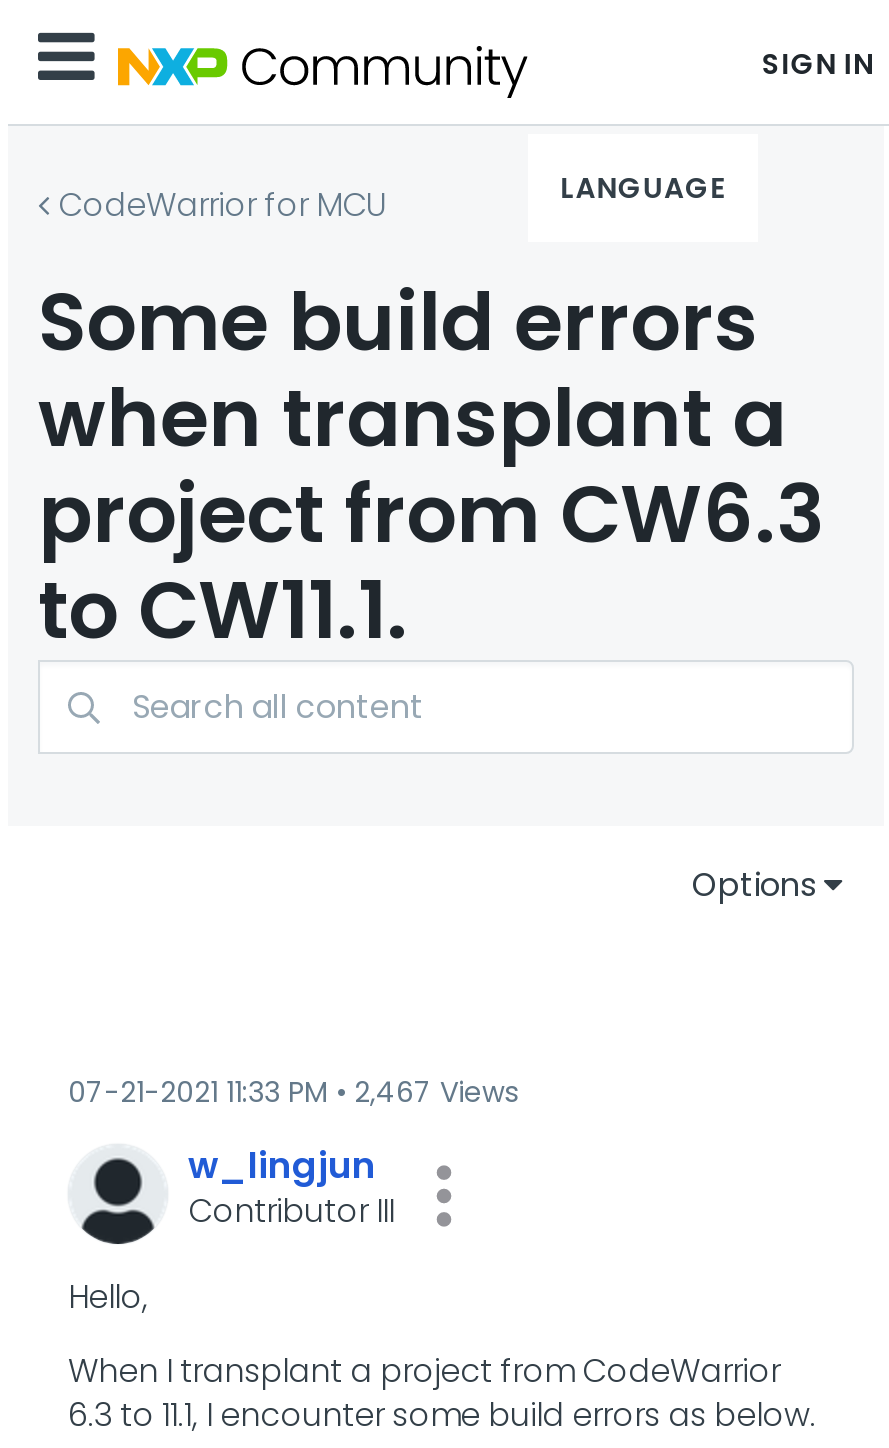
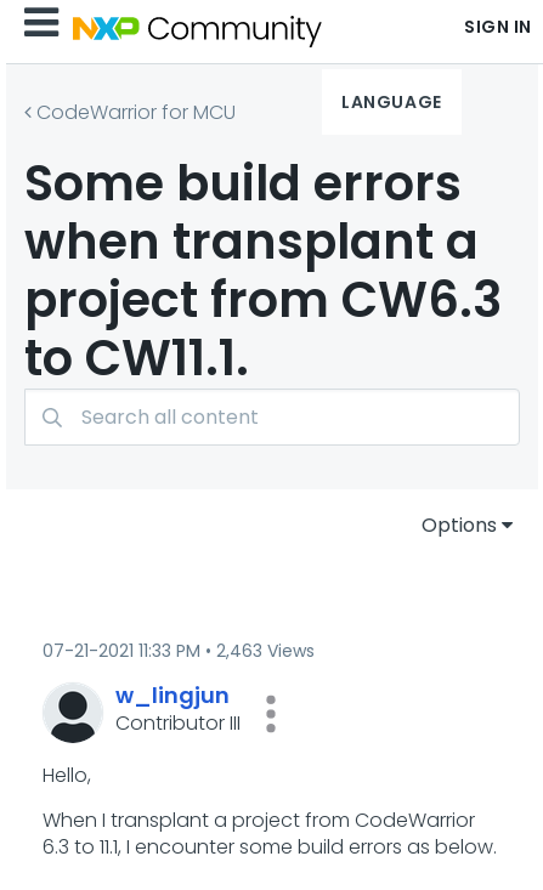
[68,1072,518,1112] 07-21-2021 11:33 PM 2,467 Views -> [43,639,315,663] 07-21-2021 11:33 PM 2,463 Views

